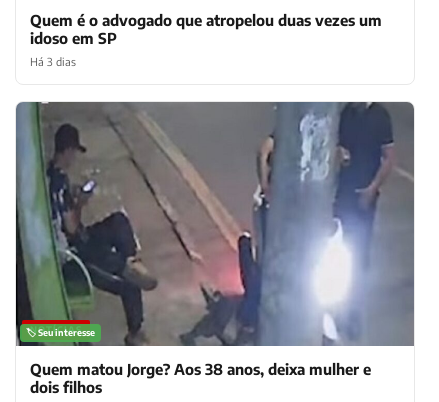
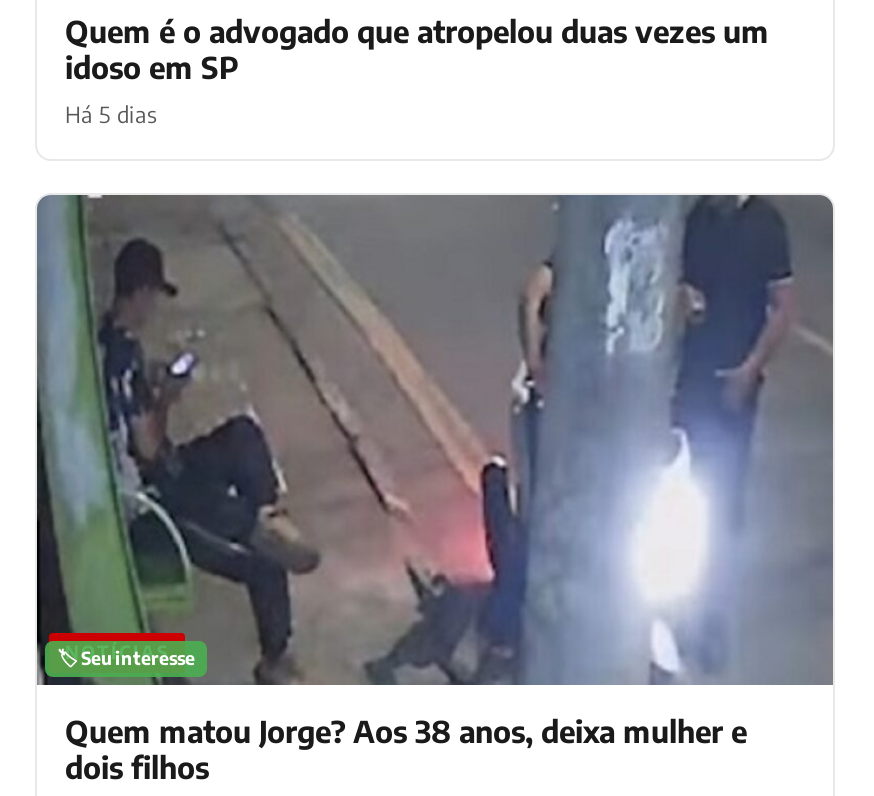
[30,55,76,68] Há 3 dias -> [65,102,157,128] Há 5 dias

